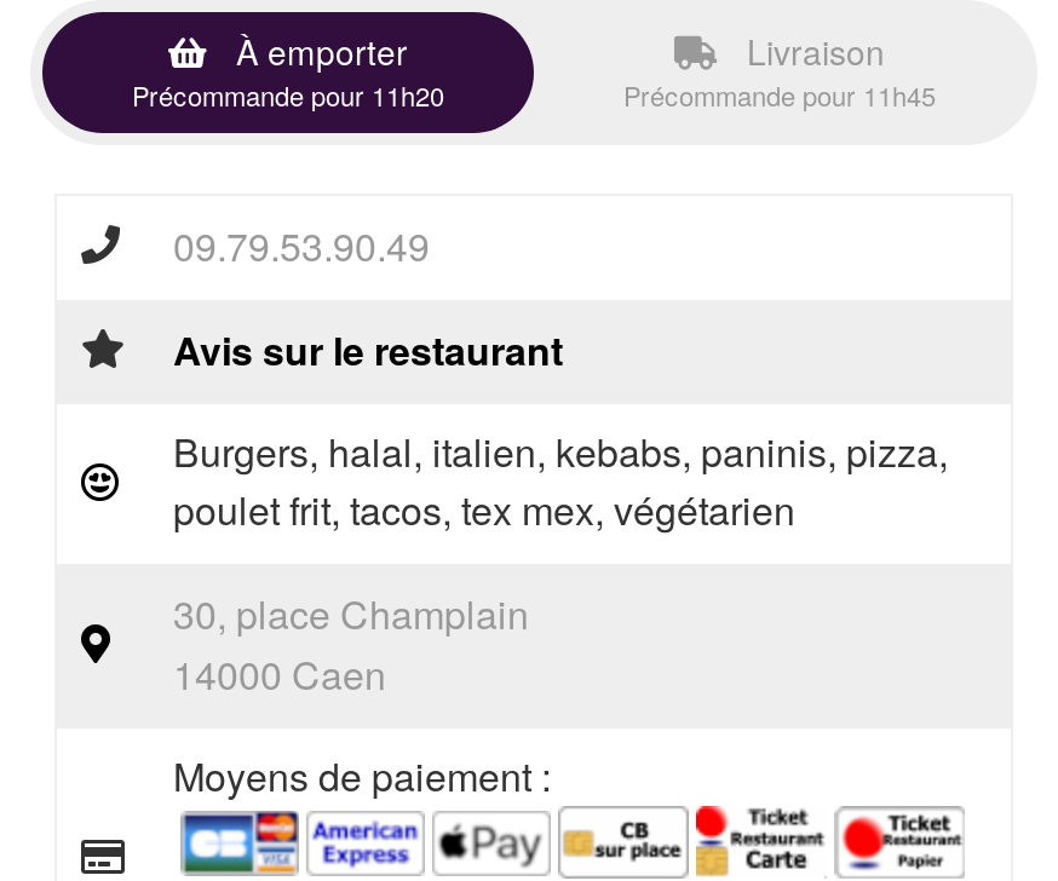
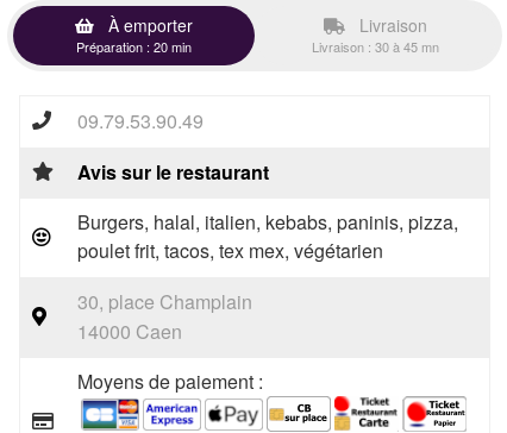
[132,75,444,114] Précommande pour 11h20 -> [76,37,192,56] Préparation : 20 min
[623,75,936,114] Précommande pour 11h45 -> [312,37,439,56] Livraison : 30 à 45 mn

